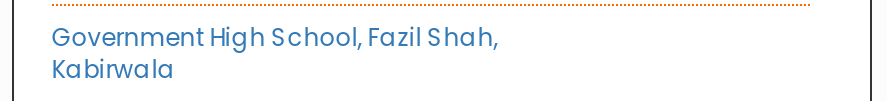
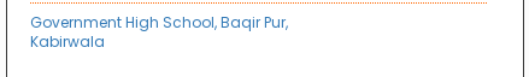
[52,19,498,53] Government High School, Fazil Shah, -> [30,12,288,32] Government High School, Baqir Pur,

